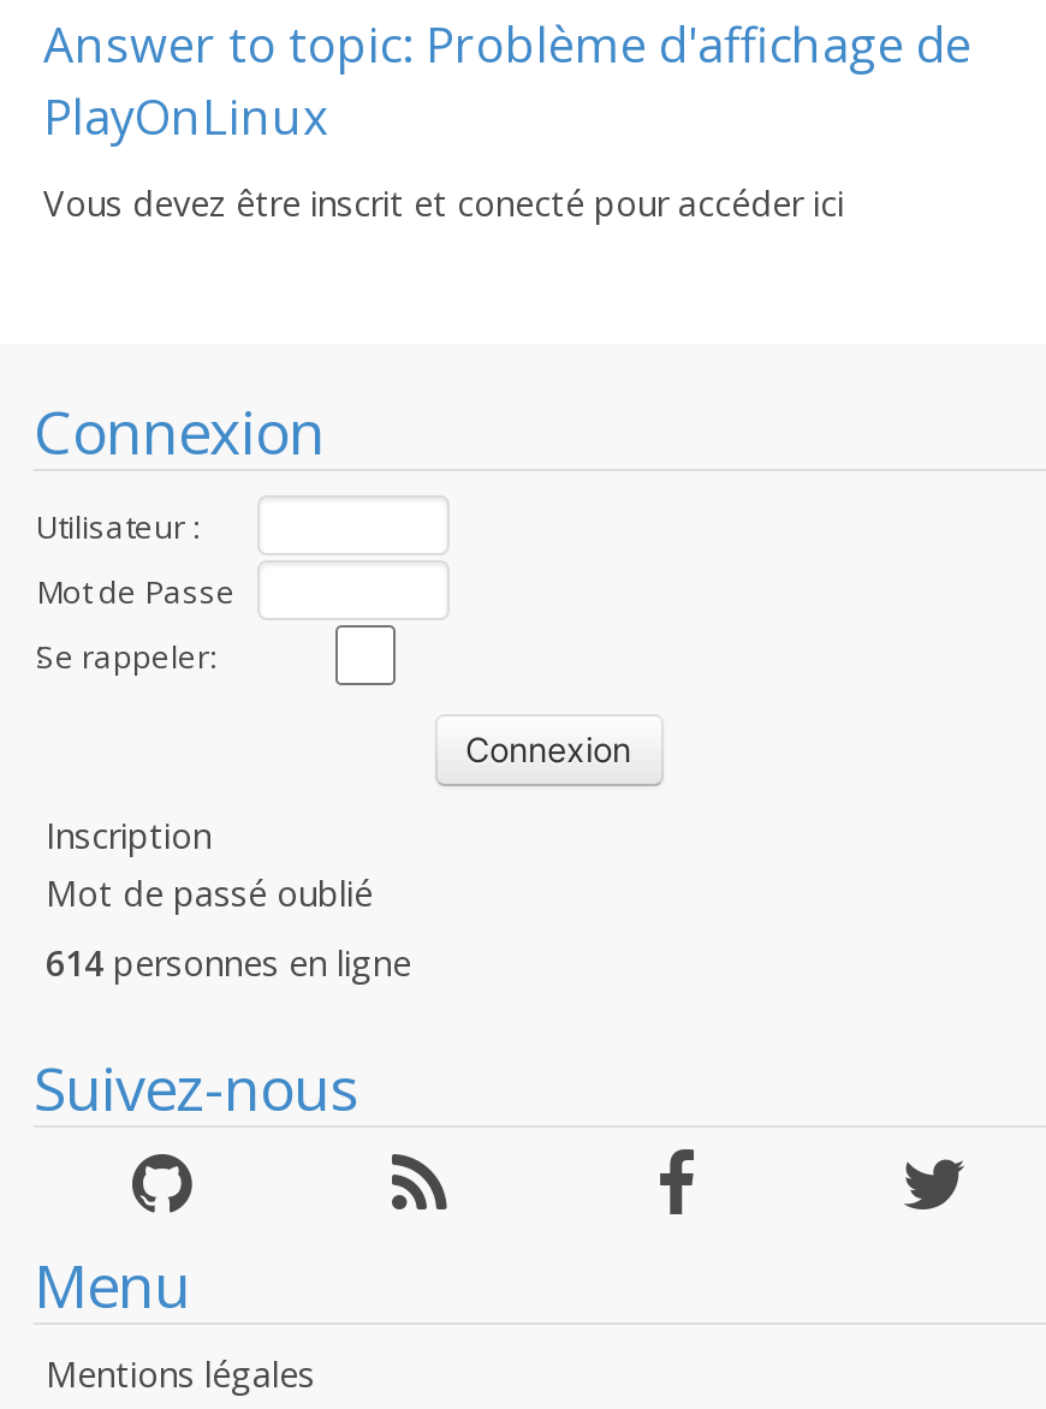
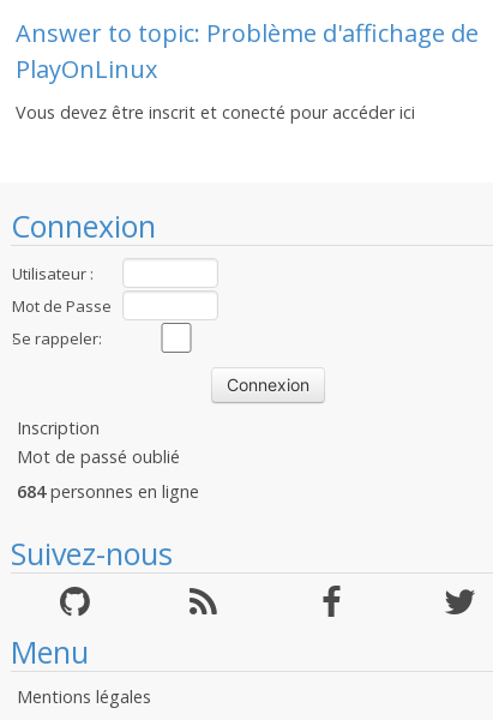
[46,940,411,986] 614 personnes en ligne -> [17,480,199,503] 684 personnes en ligne

